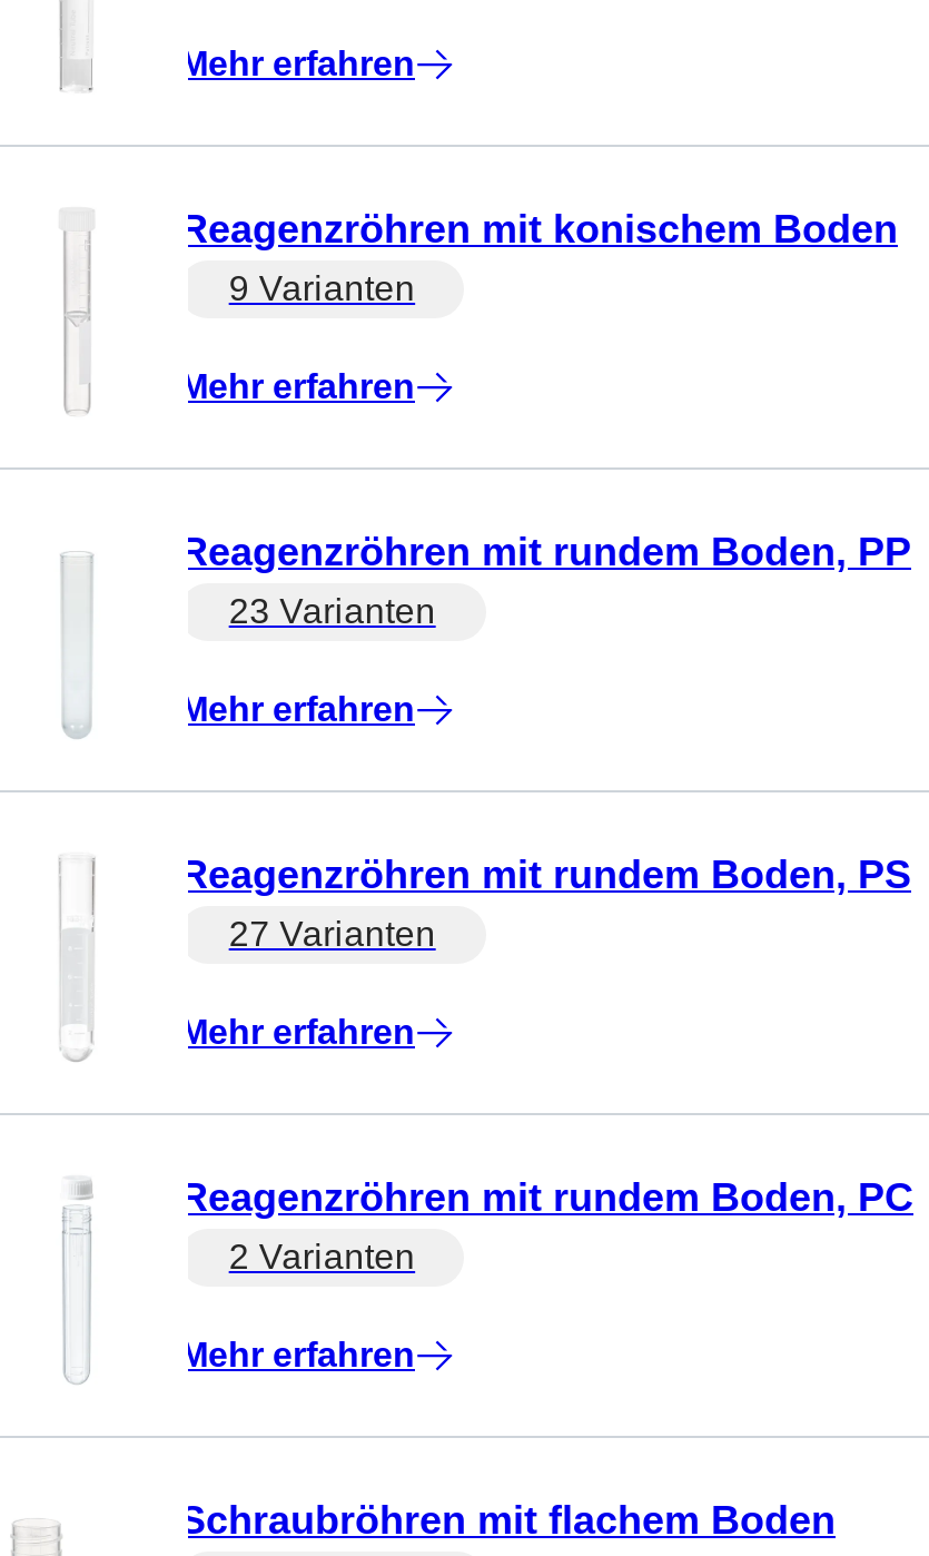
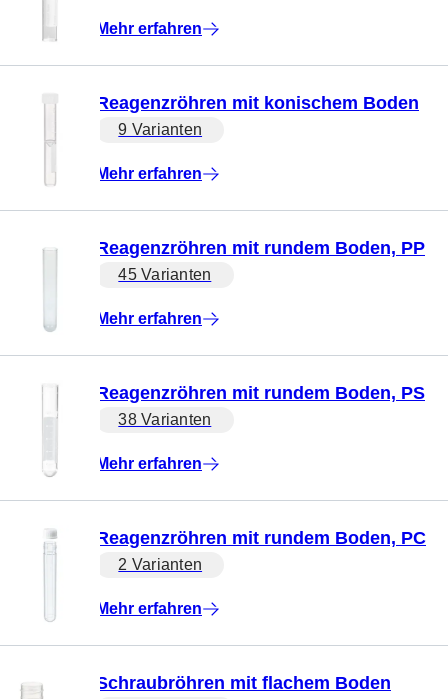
[229,593,436,631] 23 Varianten -> [118,266,211,283] 45 Varianten
[229,916,436,953] 27 Varianten -> [118,411,211,428] 38 Varianten

